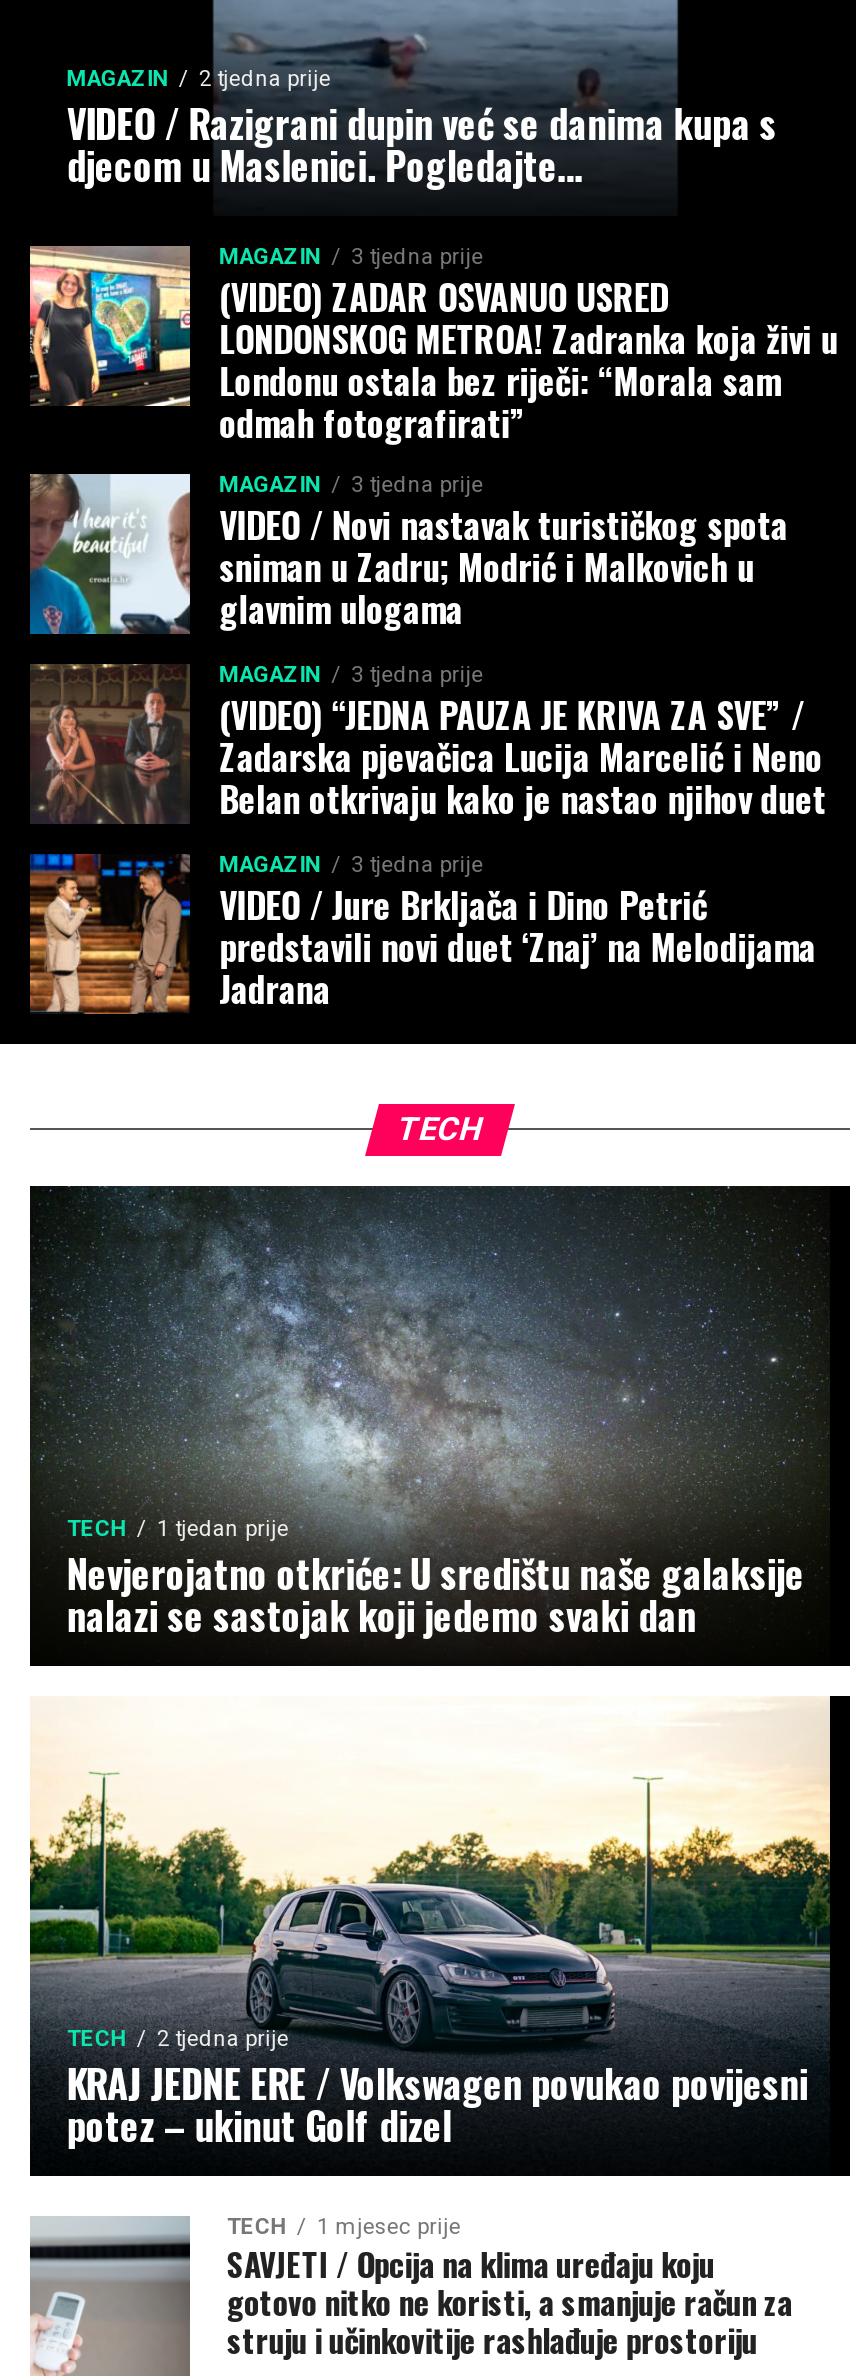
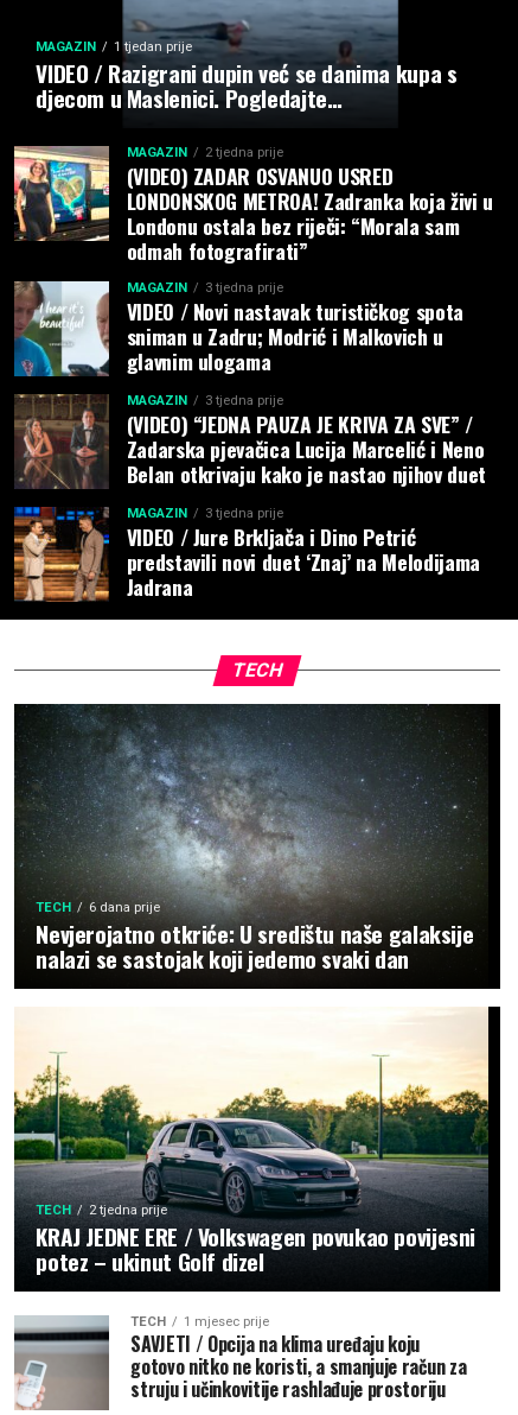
[67,65,331,91] MAGAZIN 2 tjedna prije -> [36,39,192,54] MAGAZIN 1 tjedan prije
[219,243,483,269] MAGAZIN 3 tjedna prije -> [126,144,283,160] MAGAZIN 2 tjedna prije
[67,1515,289,1541] TECH 1 tjedan prije -> [36,899,160,915] TECH 6 dana prije

